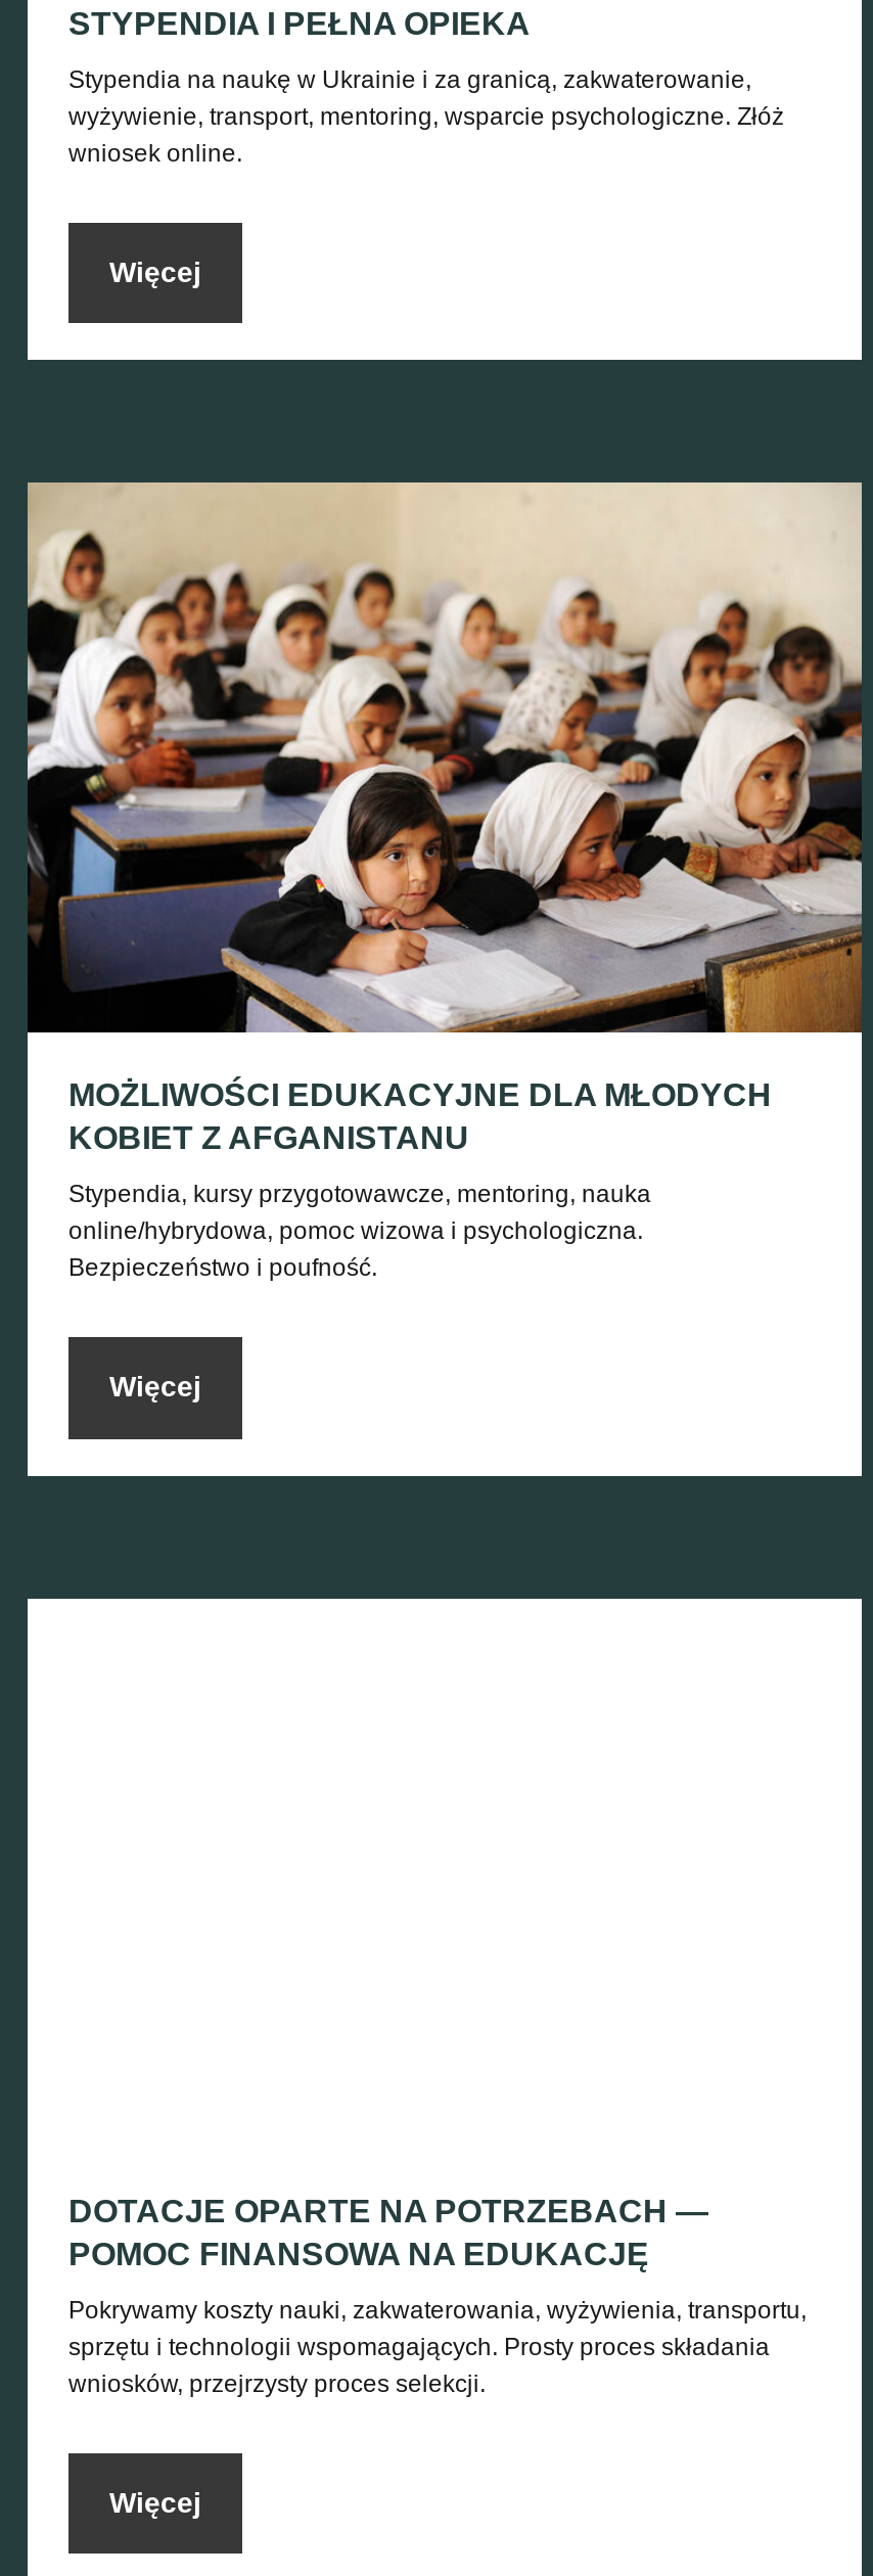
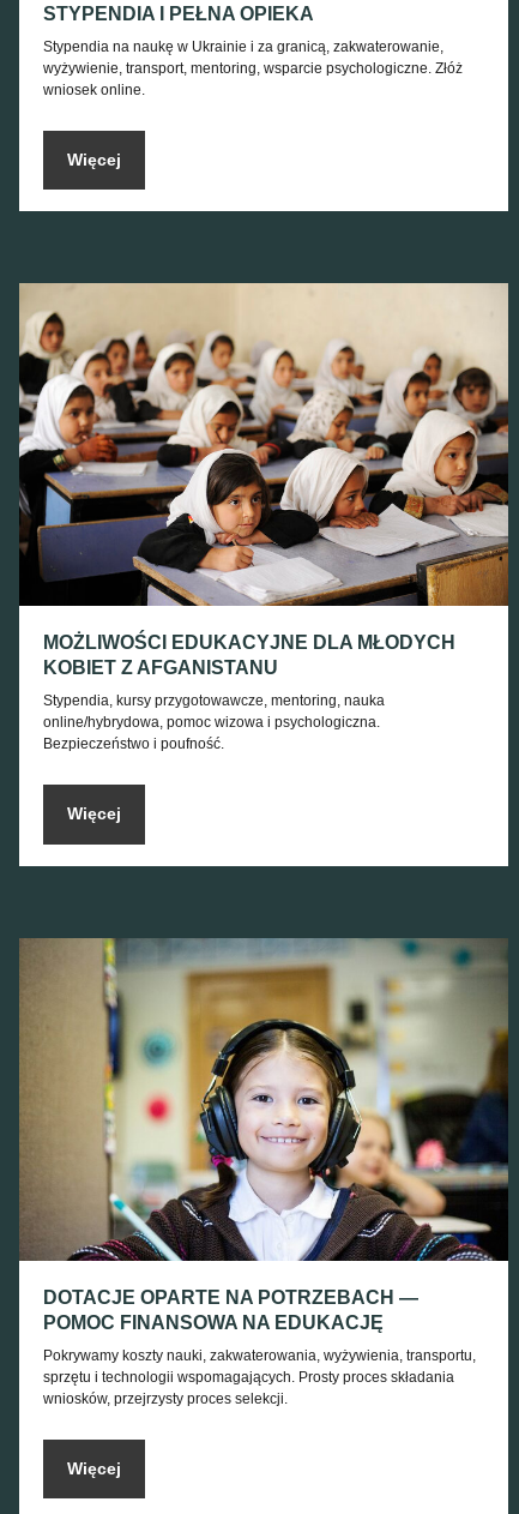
none -> [19,938,508,1262] [image]

